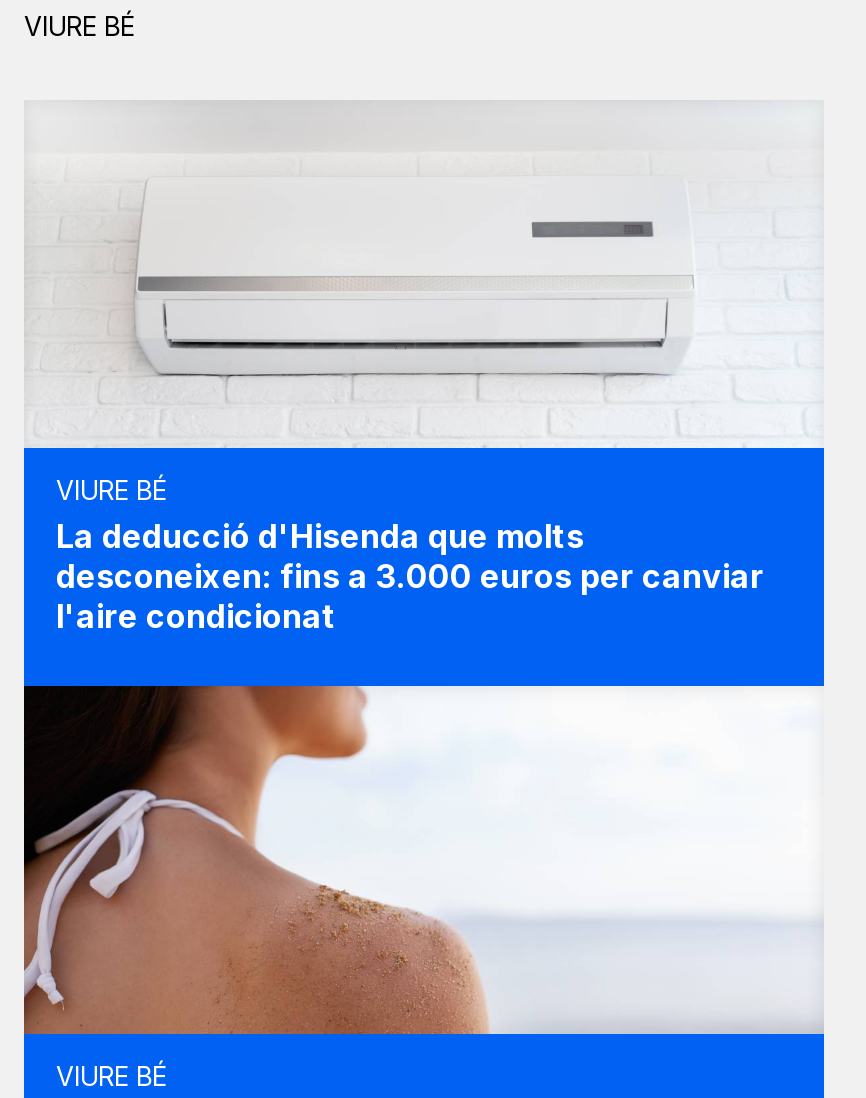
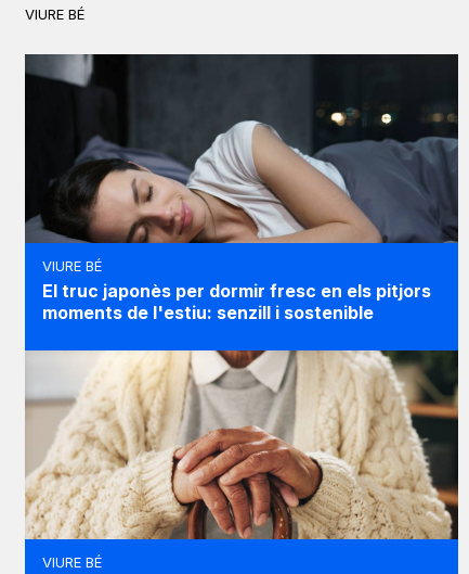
[24,100,824,635] [image] | La deducció d'Hisenda que molts | desconeixen: fins a 3.000 euros per canviar | l'aire condicionat -> [24,53,459,323] [image] | El truc japonès per dormir fresc en els pitjors | moments de l'estiu: senzill i sostenible
[22,684,824,1036] [image] -> [25,349,459,540] [image]

